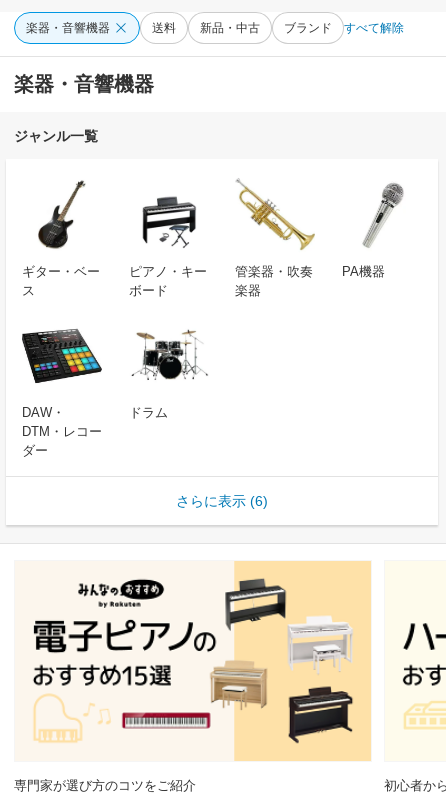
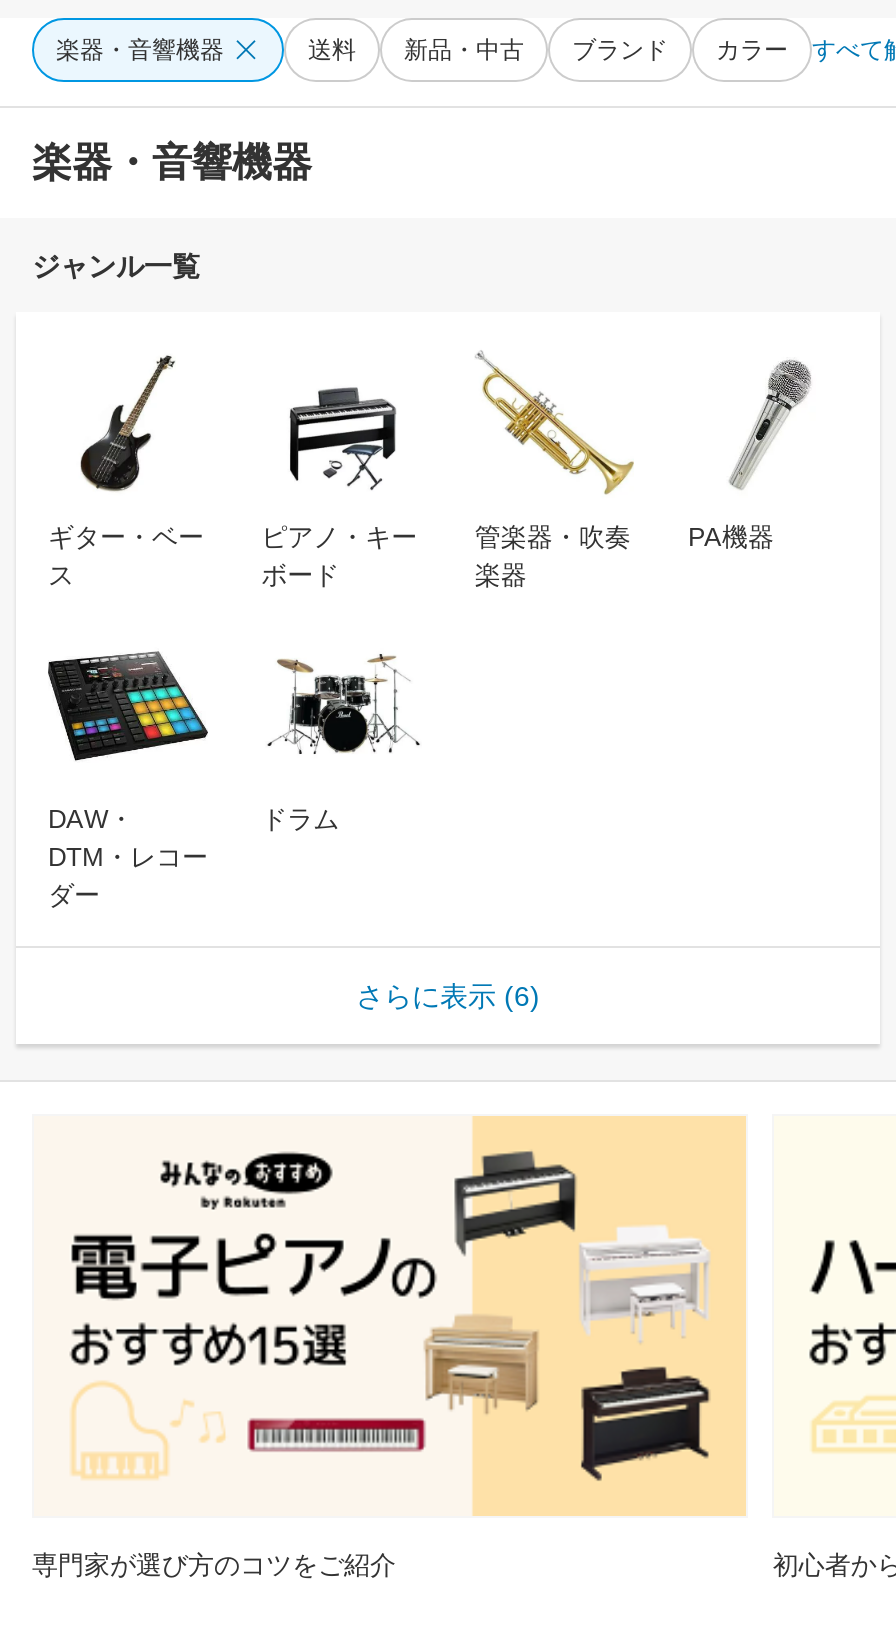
none -> [716,36,788,64] カラー

